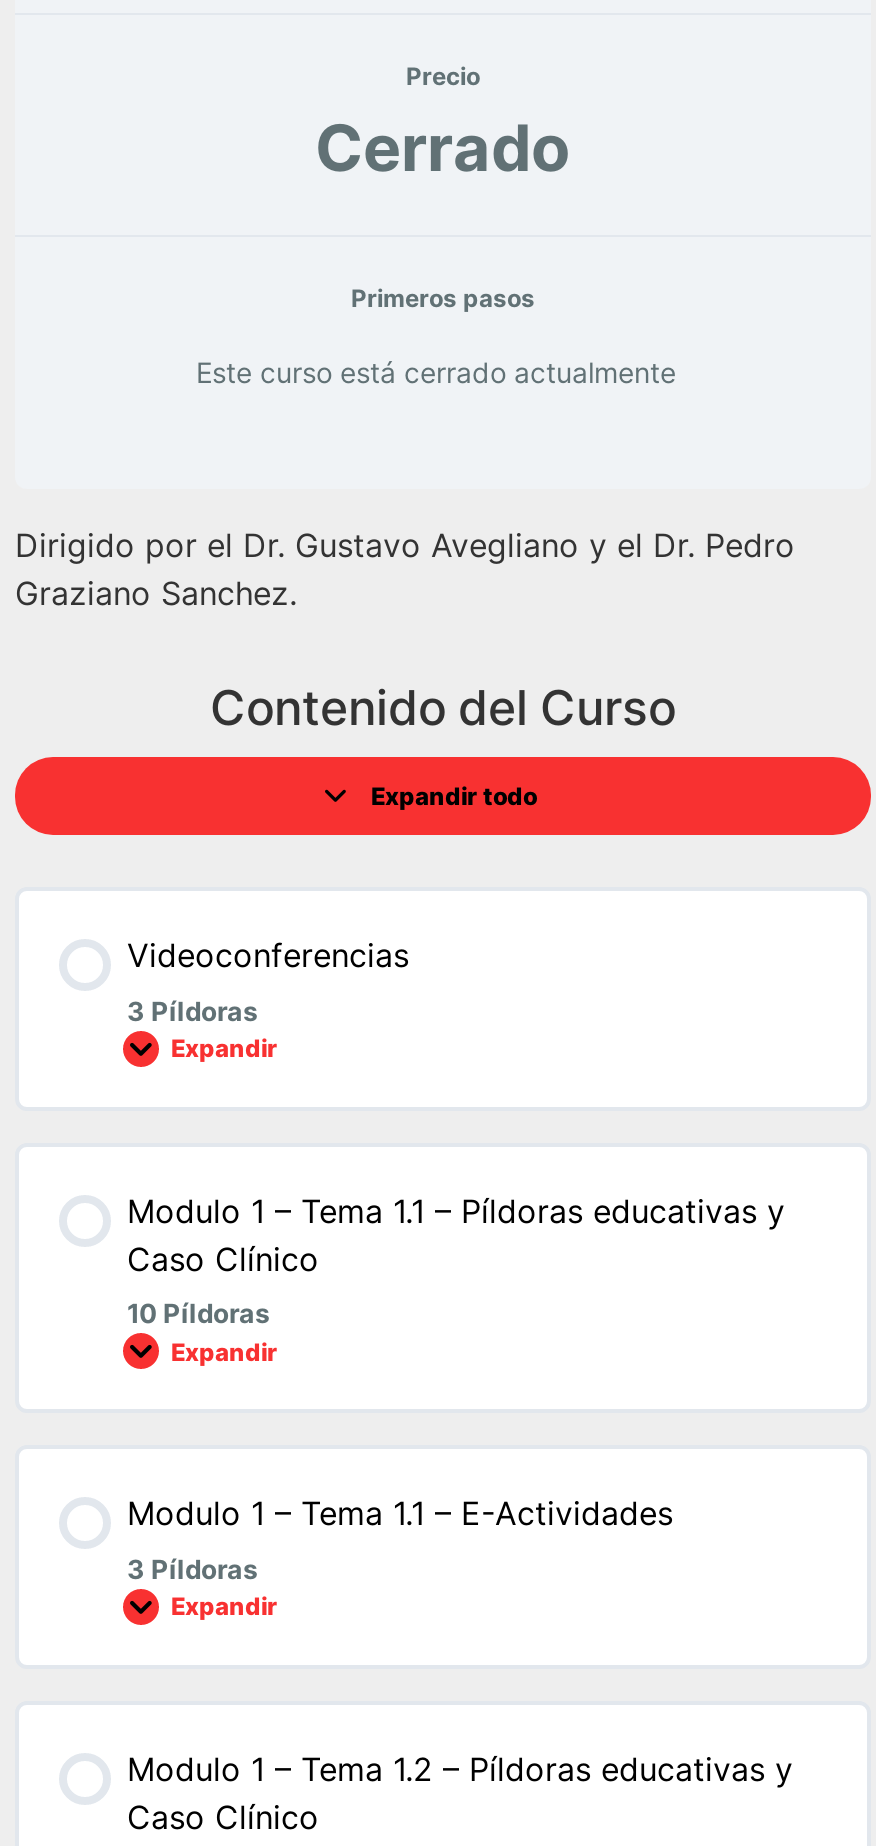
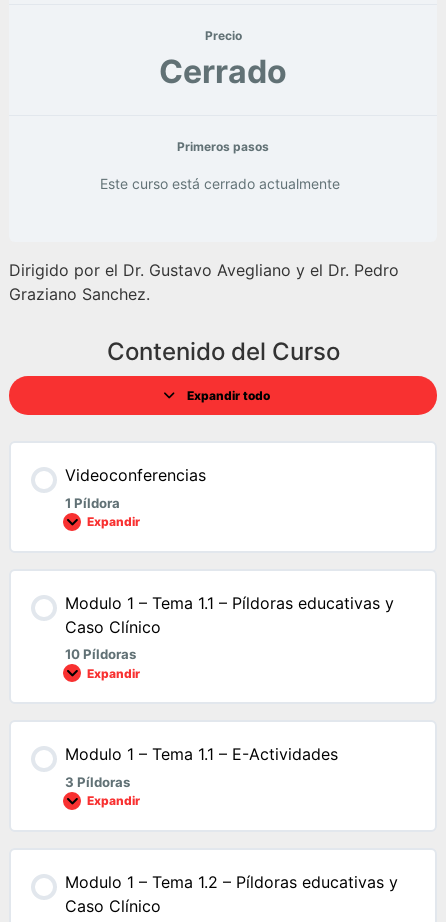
[127,994,257,1026] 3 Píldoras -> [65,495,120,511] 1 Píldora

